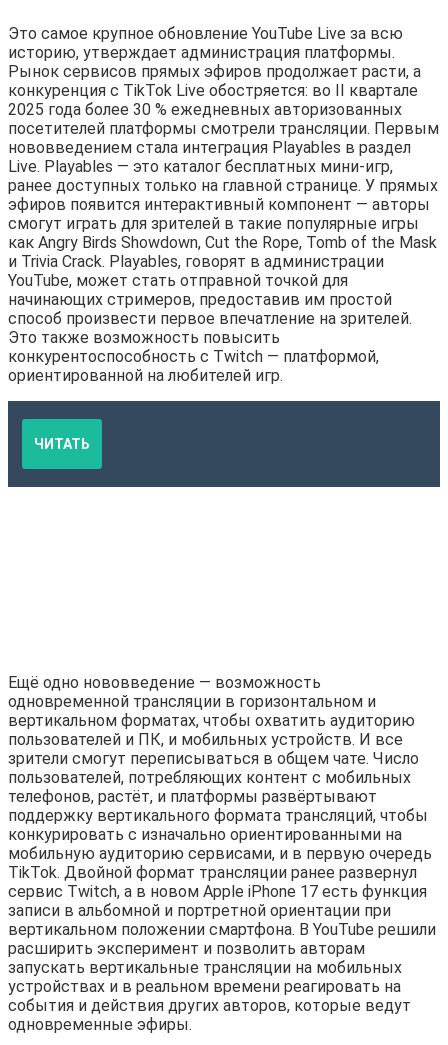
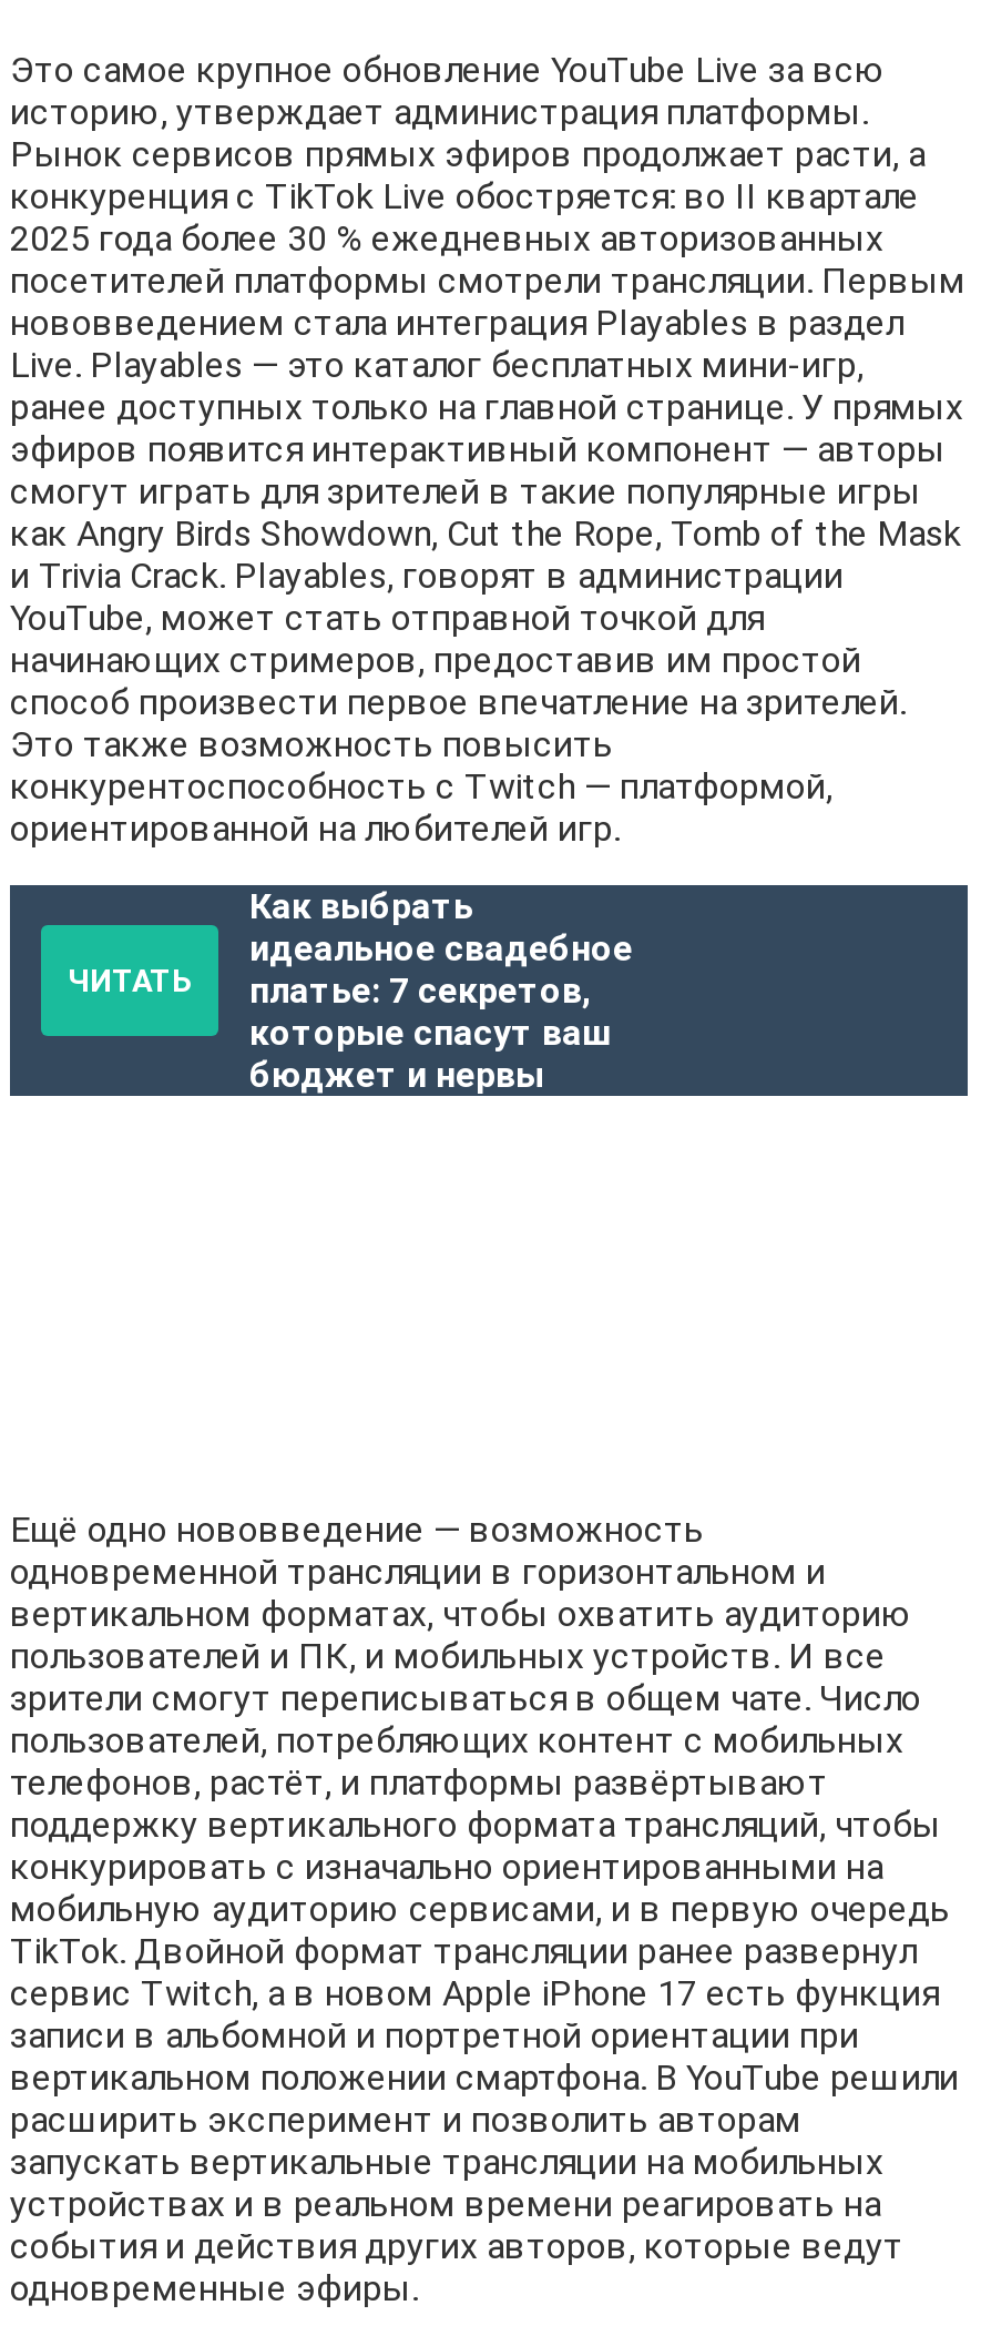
none -> [249,886,633,1097] Как выбрать | идеальное свадебное | платье: 7 секретов, | которые спасут ваш | бюджет и нервы

